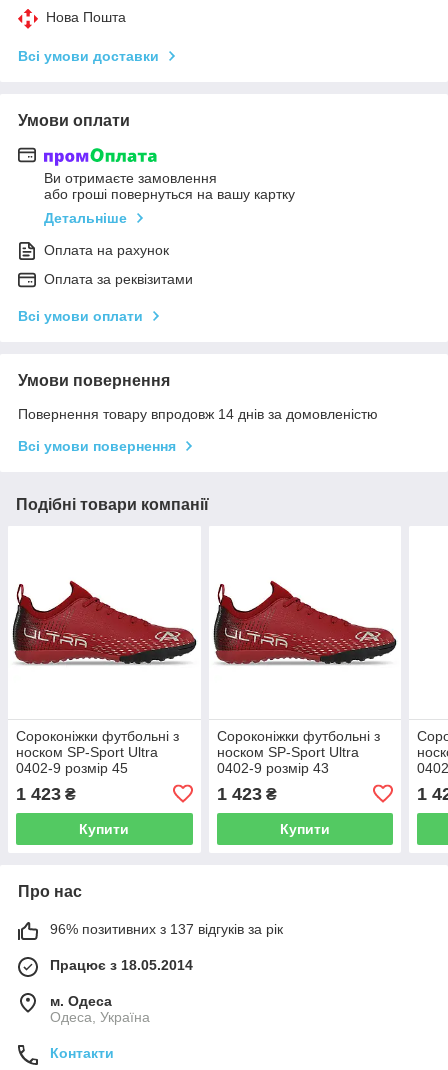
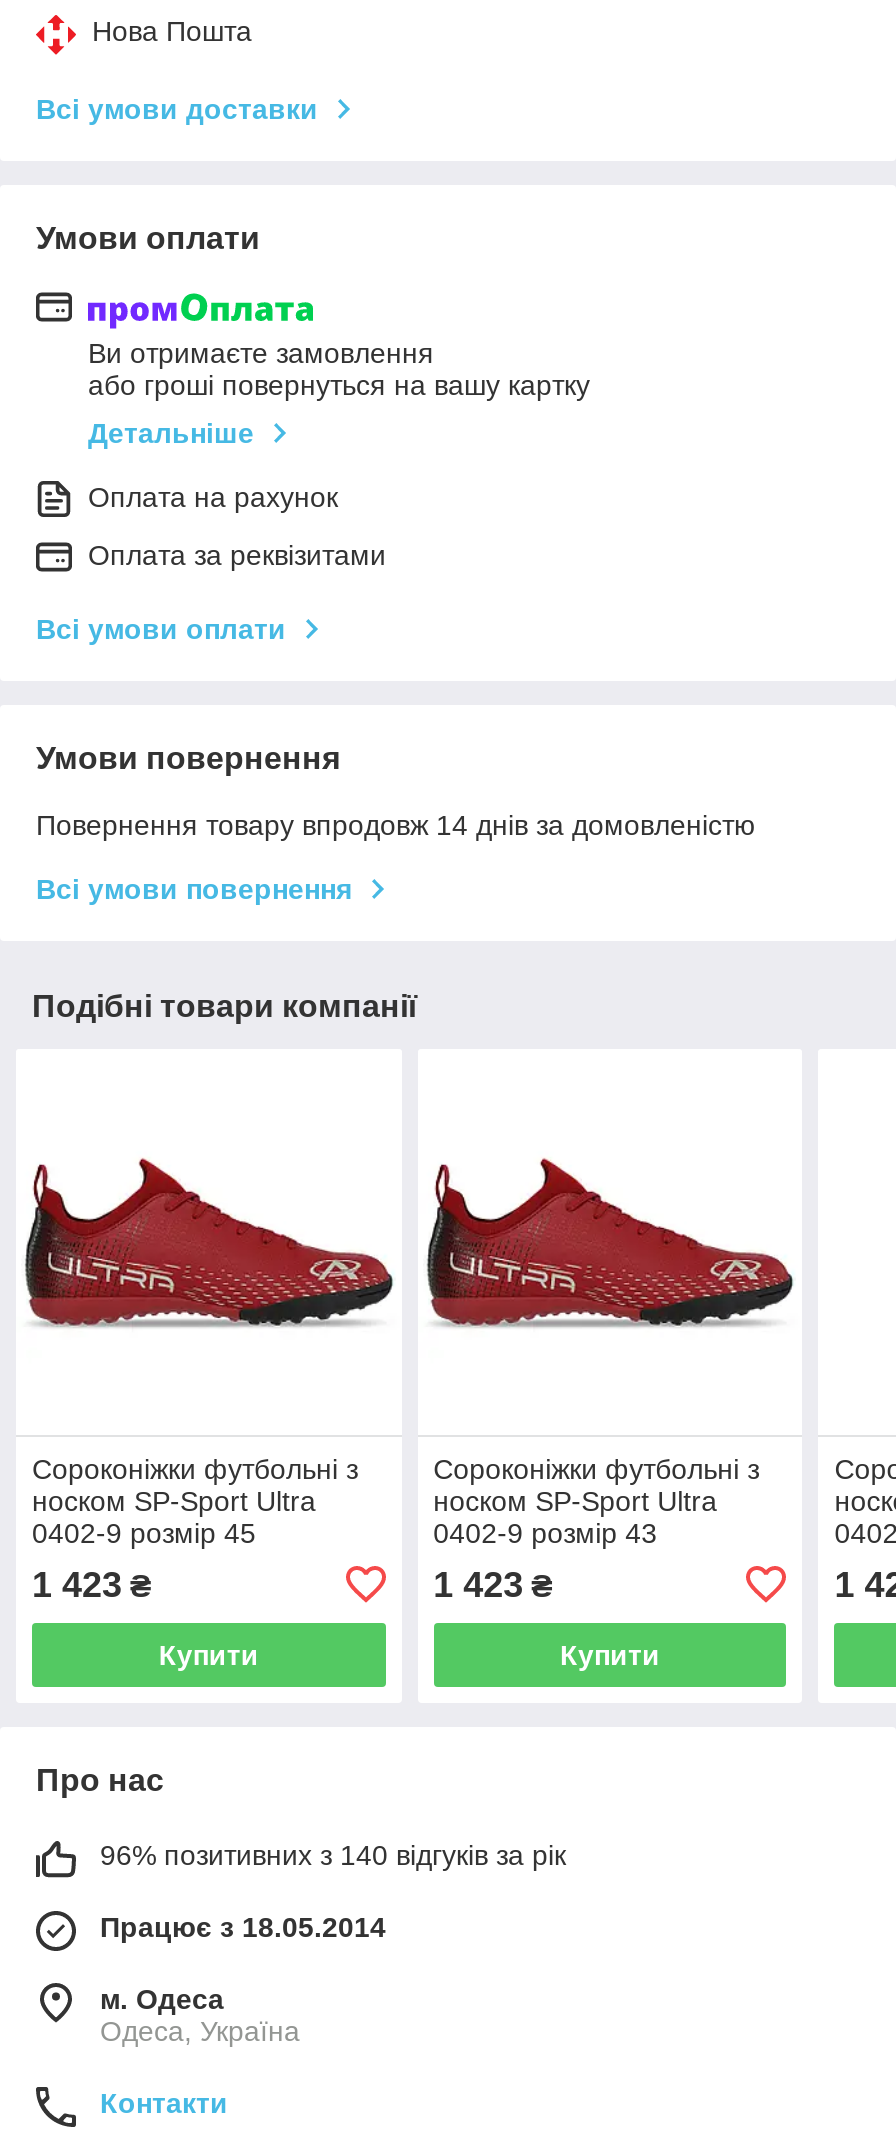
[50,921,283,937] 96% позитивних з 137 відгуків за рік -> [100,1839,566,1871] 96% позитивних з 140 відгуків за рік

